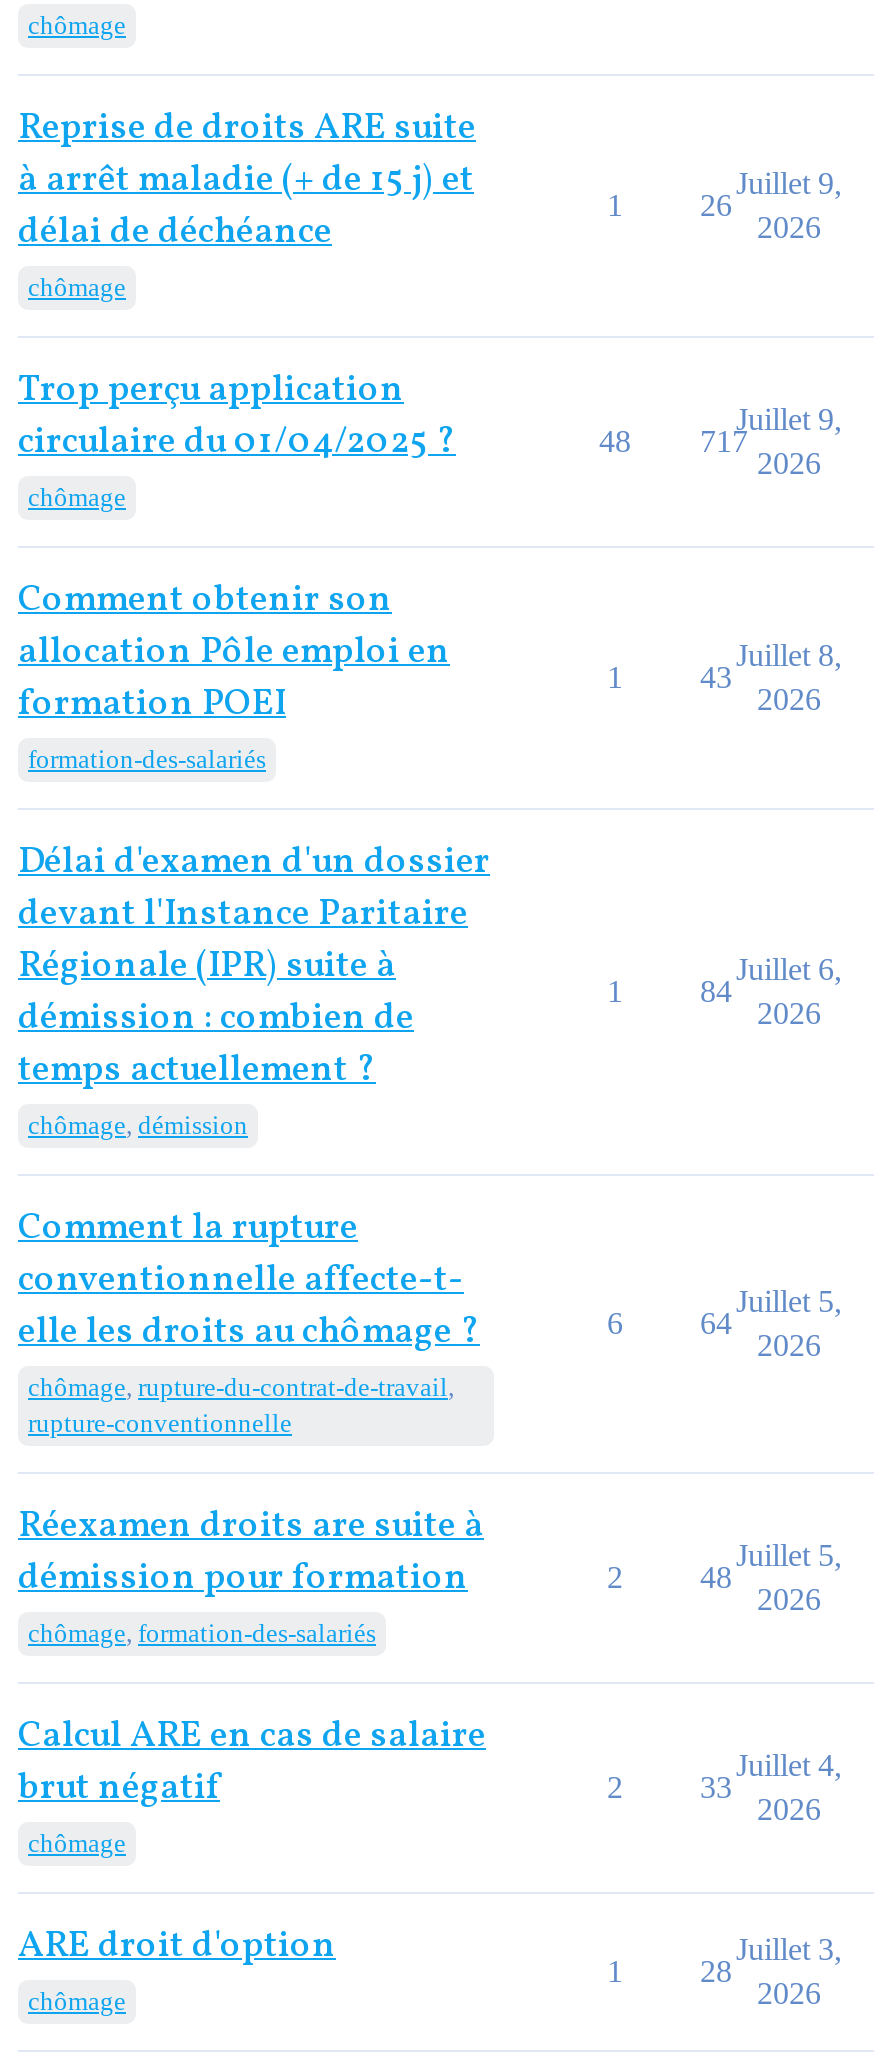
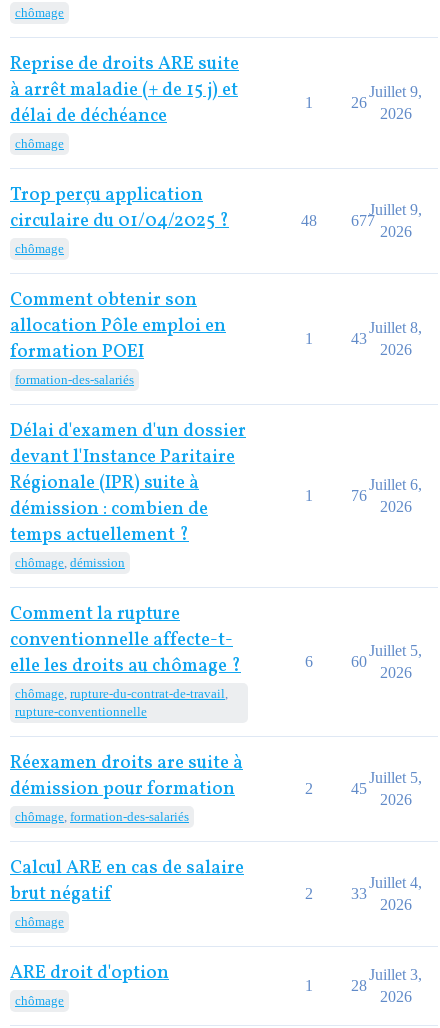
[700,424,748,458] 717 -> [351,212,375,229] 677
[700,974,732,1008] 84 -> [351,487,367,504] 76
[700,1306,732,1340] 64 -> [351,653,367,670] 60
[700,1560,732,1594] 48 -> [351,780,367,797] 45

